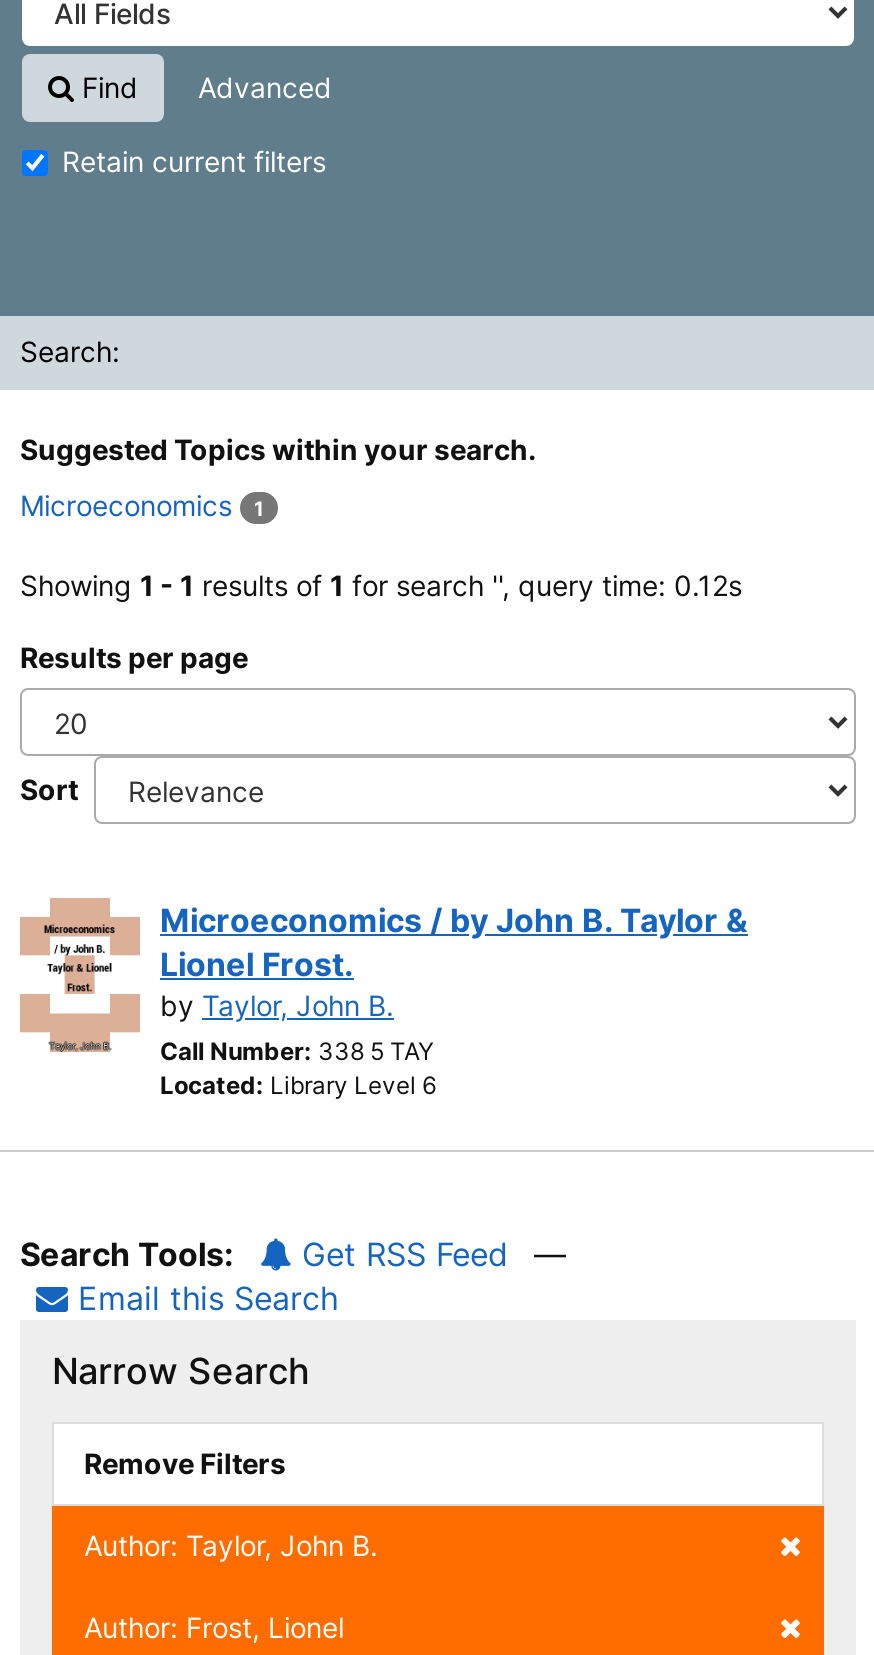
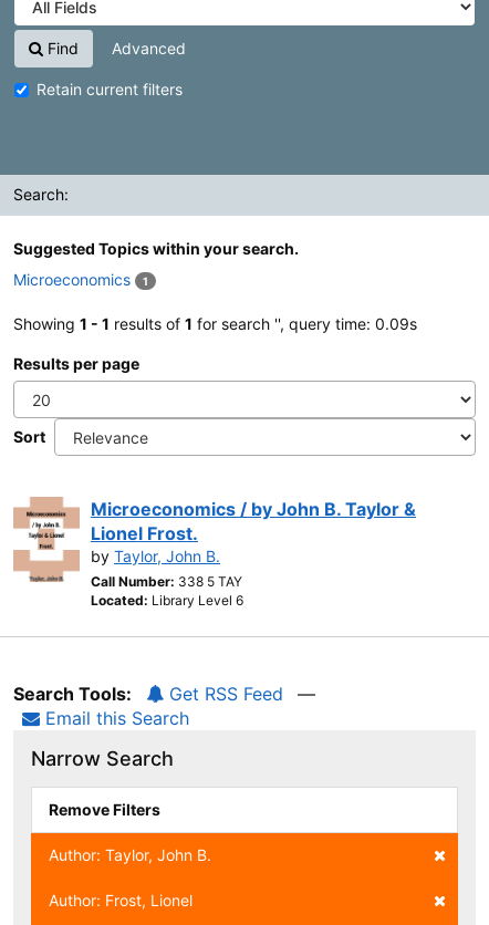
[20,568,742,602] Showing 1 - 1 results of 1 for search ' ', query time: 0.12s -> [13,314,417,333] Showing 1 - 1 results of 1 for search ' ', query time: 0.09s

